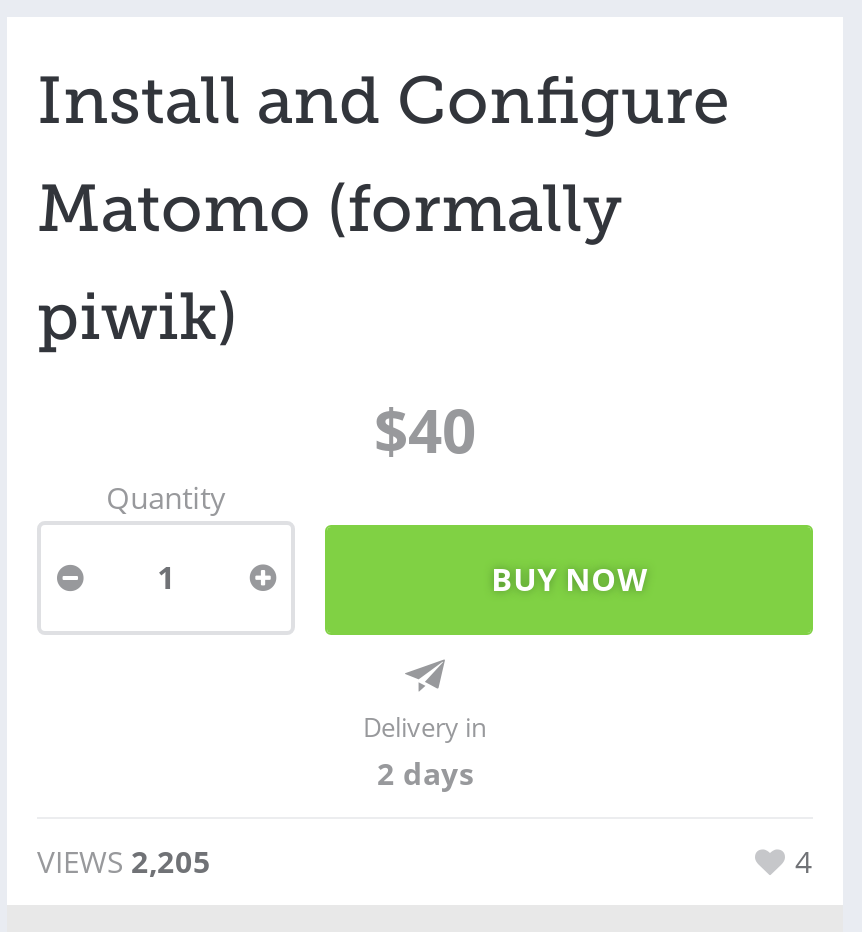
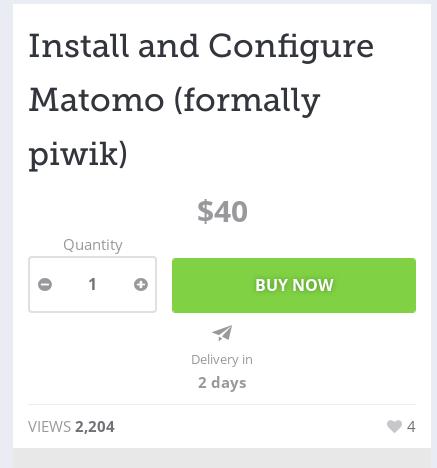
[37,841,211,881] VIEWS 2,205 -> [28,416,115,436] VIEWS 2,204

